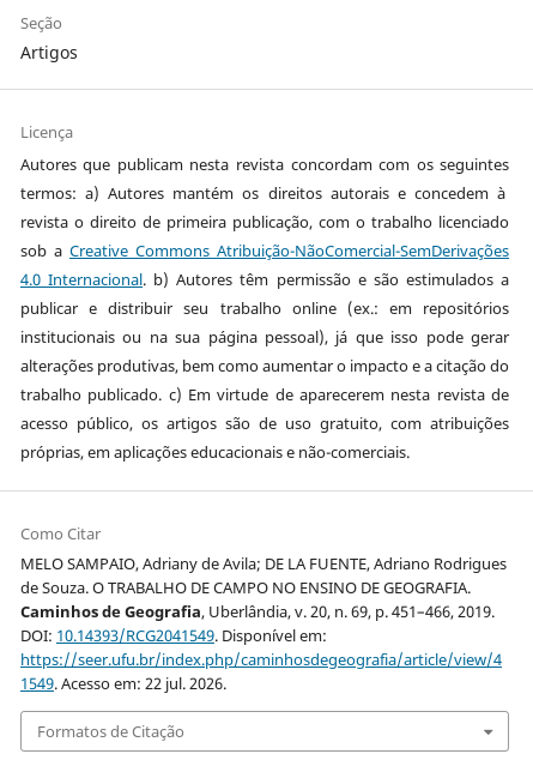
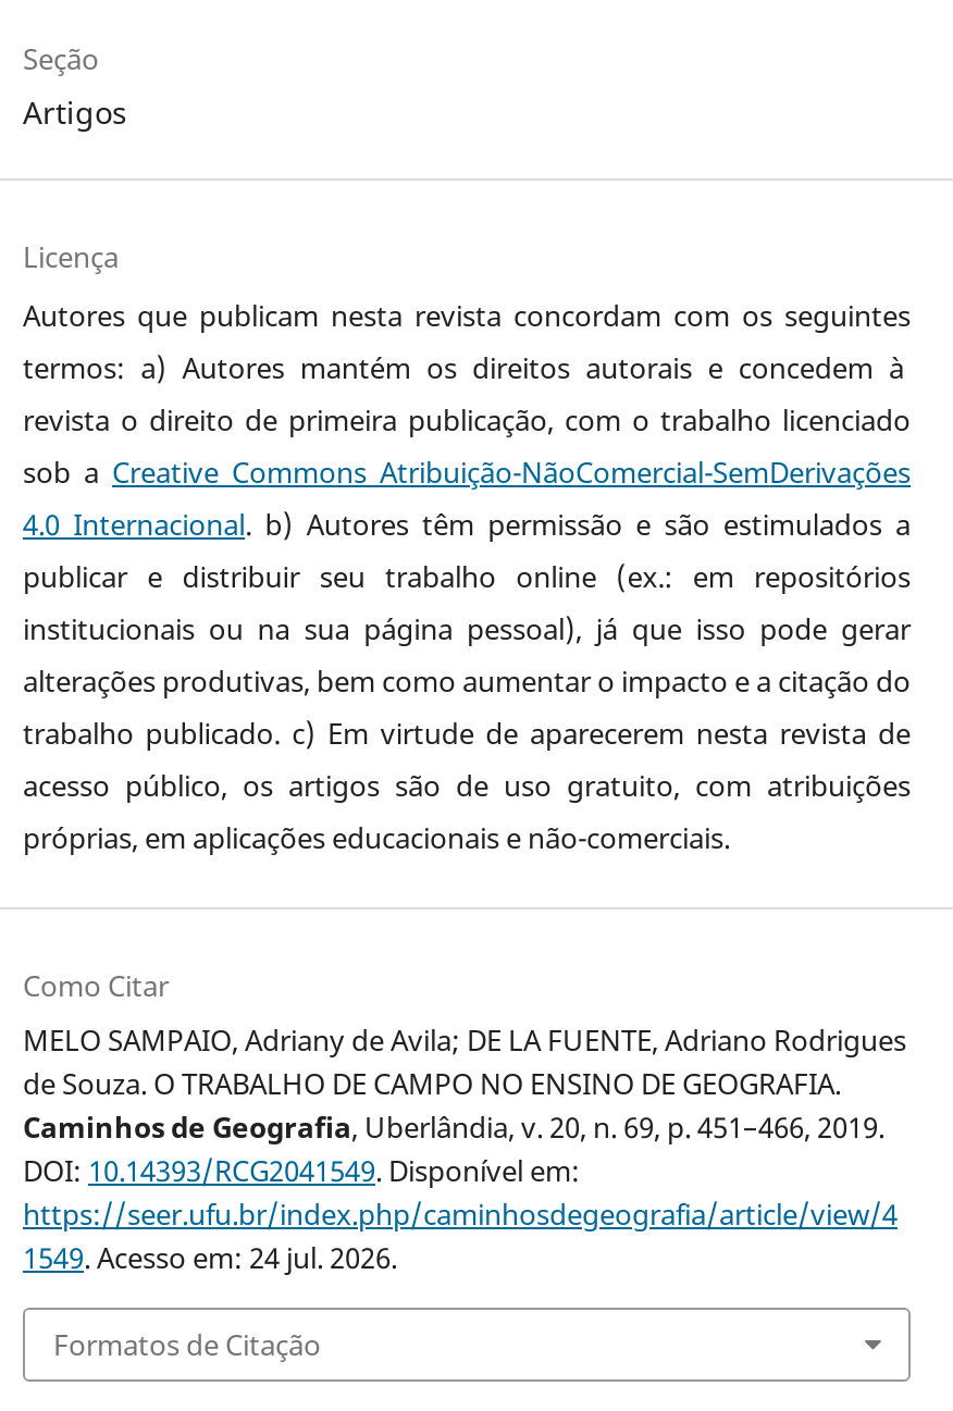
[20,672,226,694] 1549. Acesso em: 22 jul. 2026. -> [23,1238,397,1277] 1549. Acesso em: 24 jul. 2026.

